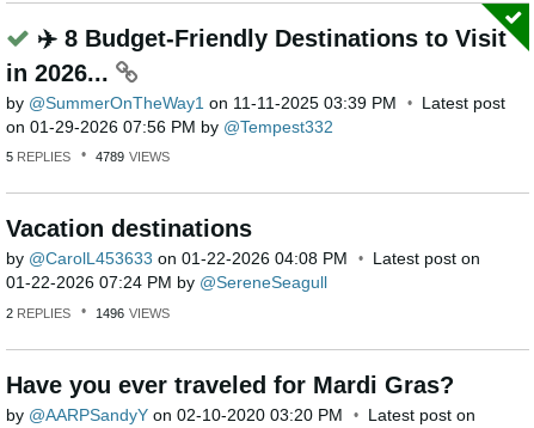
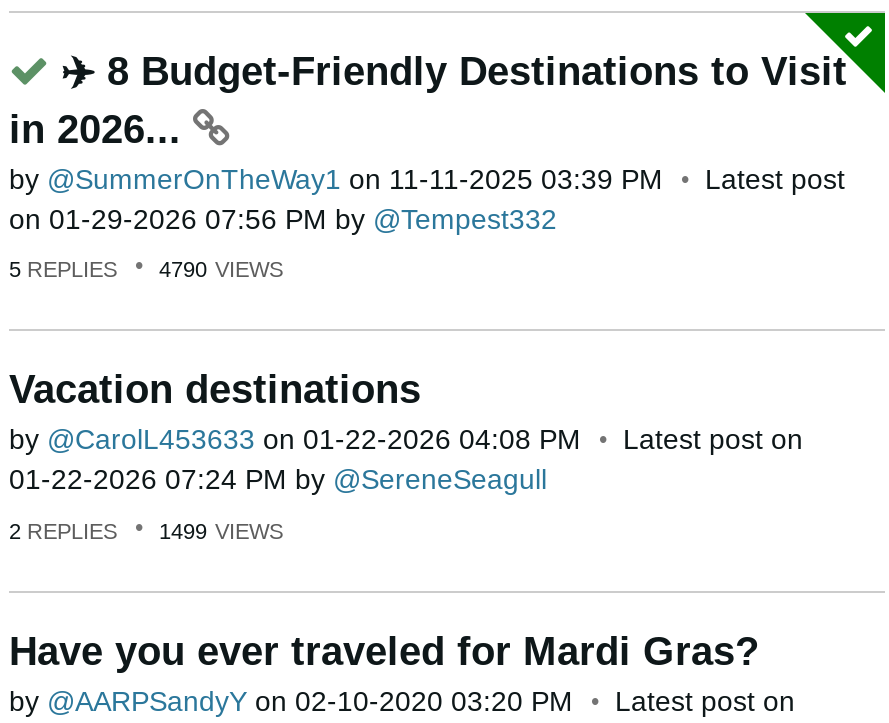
[6,150,170,164] 5 REPLIES 4789 VIEWS -> [9,257,283,281] 5 REPLIES 4790 VIEWS
[6,306,170,320] 2 REPLIES 1496 VIEWS -> [9,518,283,542] 2 REPLIES 1499 VIEWS

